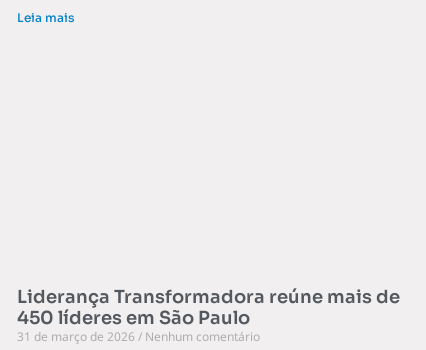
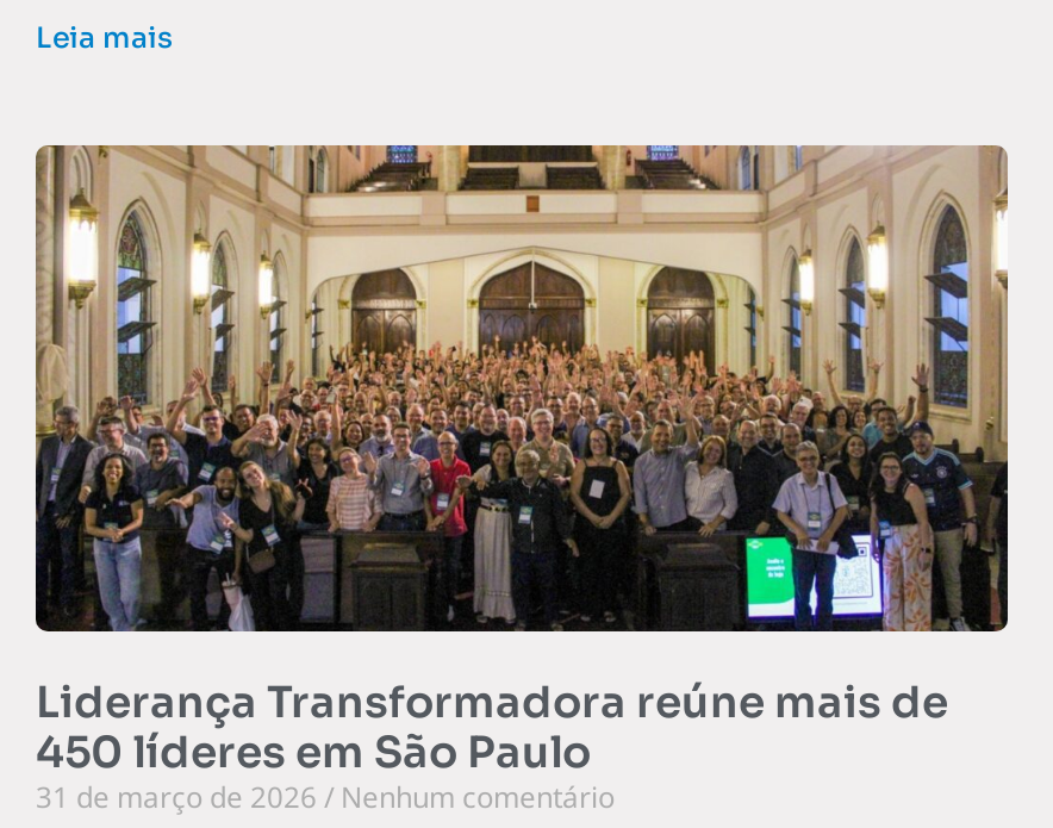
none -> [33,143,1010,634] [image]

